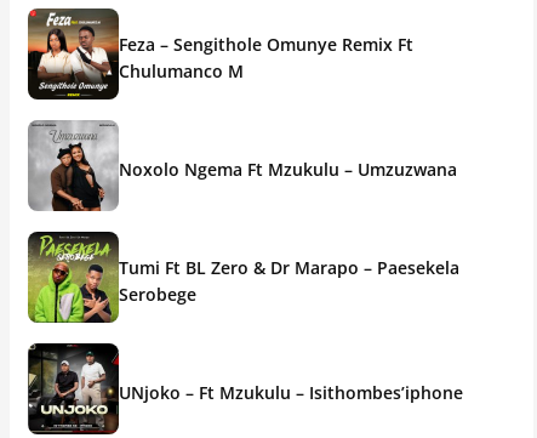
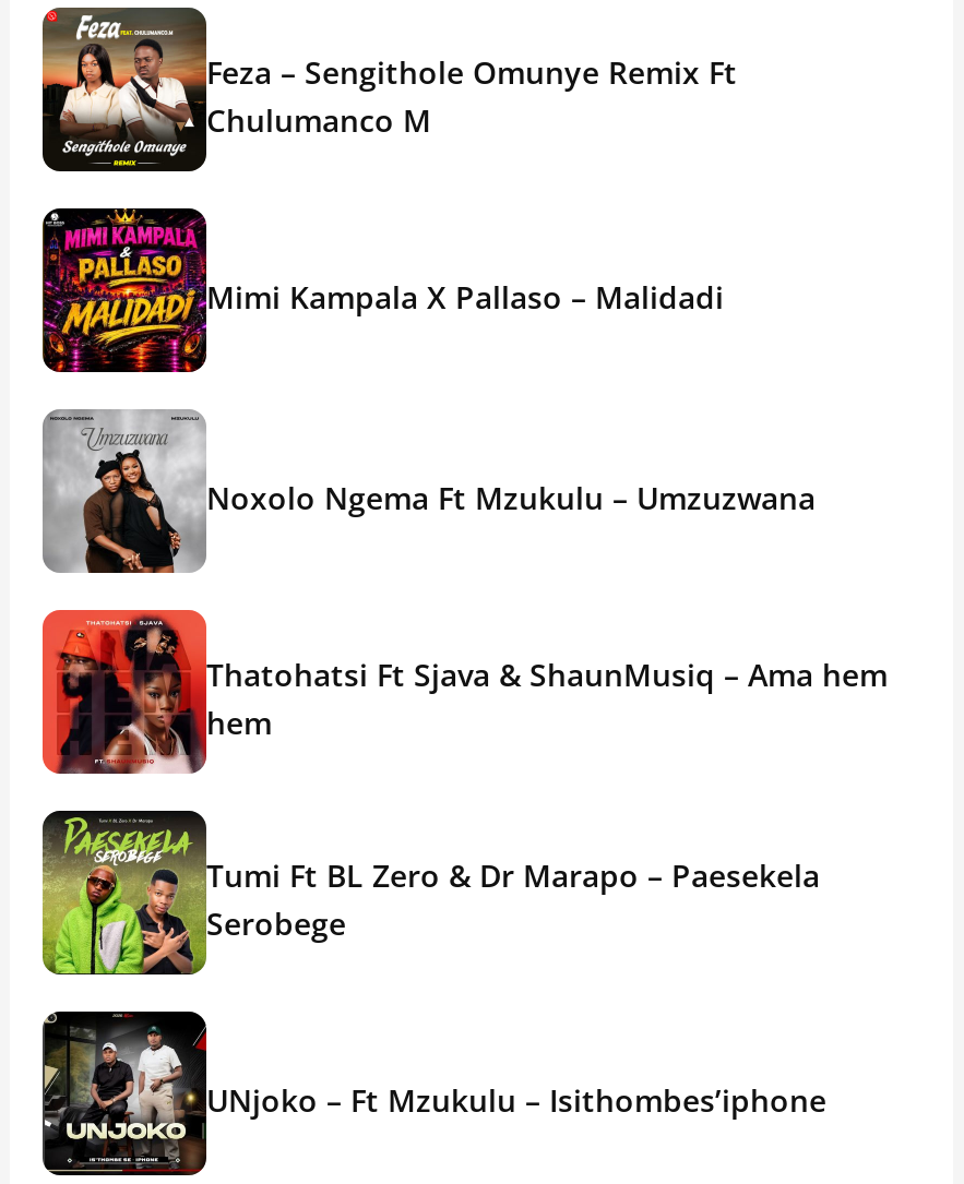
none -> [43,208,724,372] [image] | Mimi Kampala X Pallaso – Malidadi
none -> [40,608,888,774] [image] | Thatohatsi Ft Sjava & ShaunMusiq – Ama hem | hem

